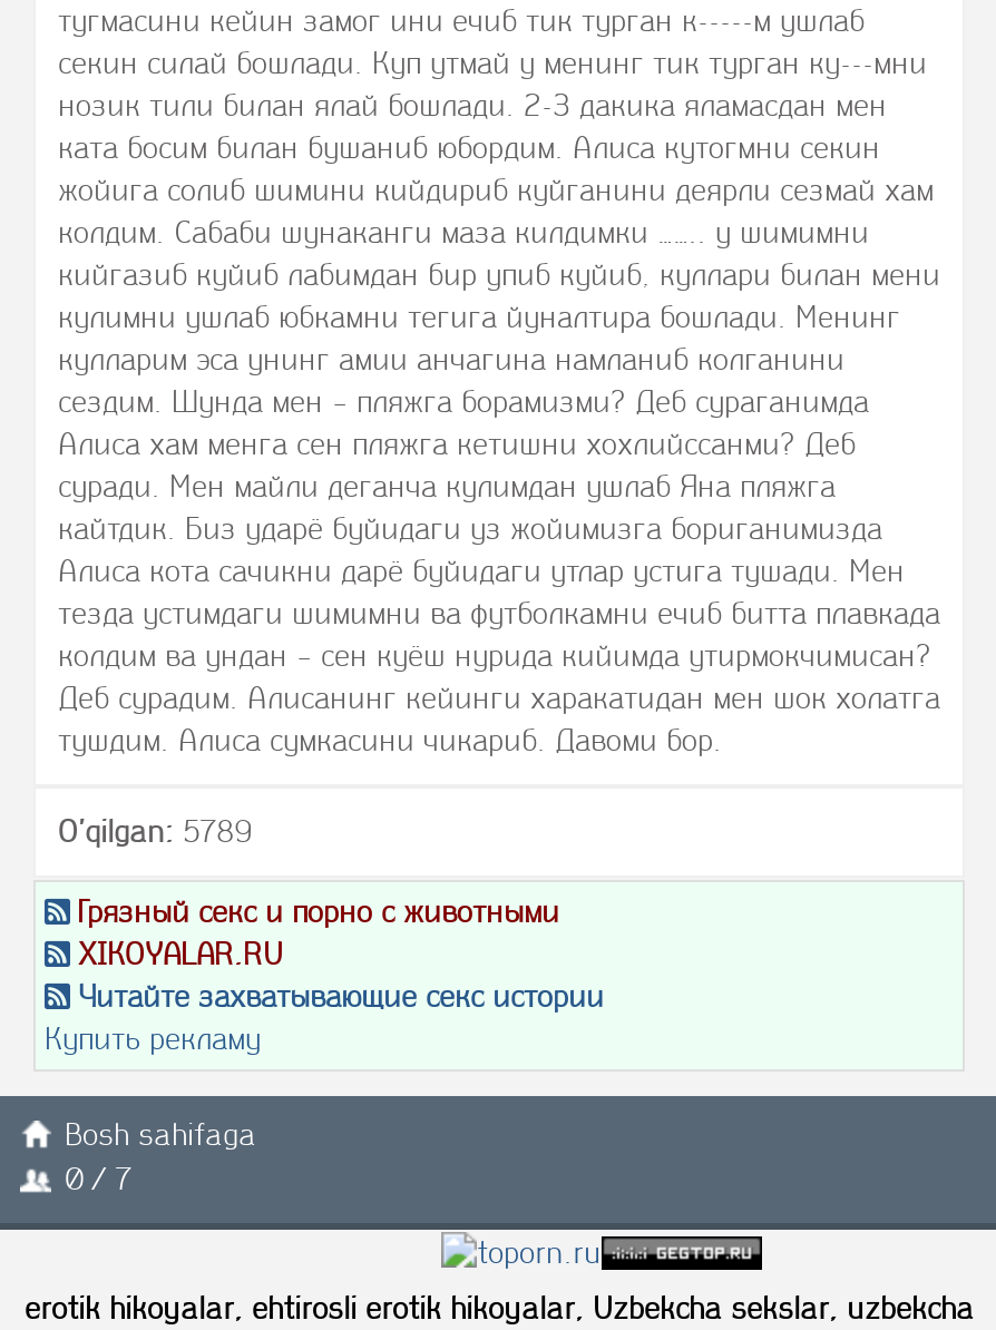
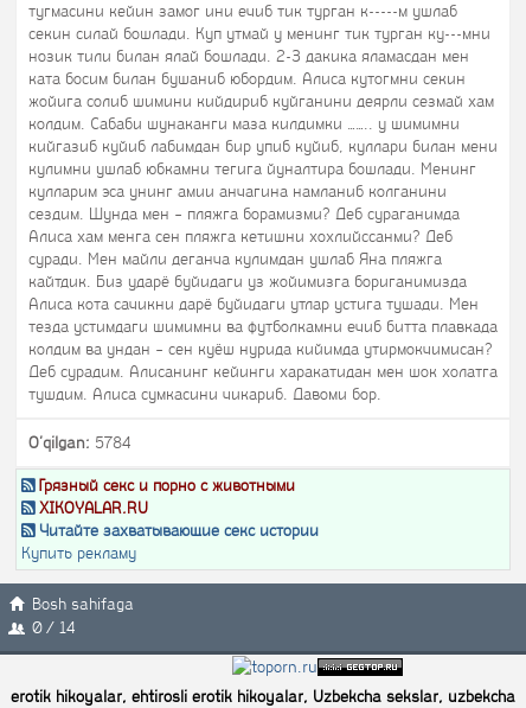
[58,815,252,849] O'qilgan: 5789 -> [28,434,131,452] O'qilgan: 5784
[65,1164,131,1197] 0 / 7 -> [32,620,76,637] 0 / 14

